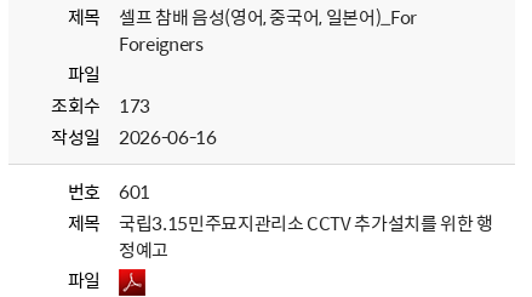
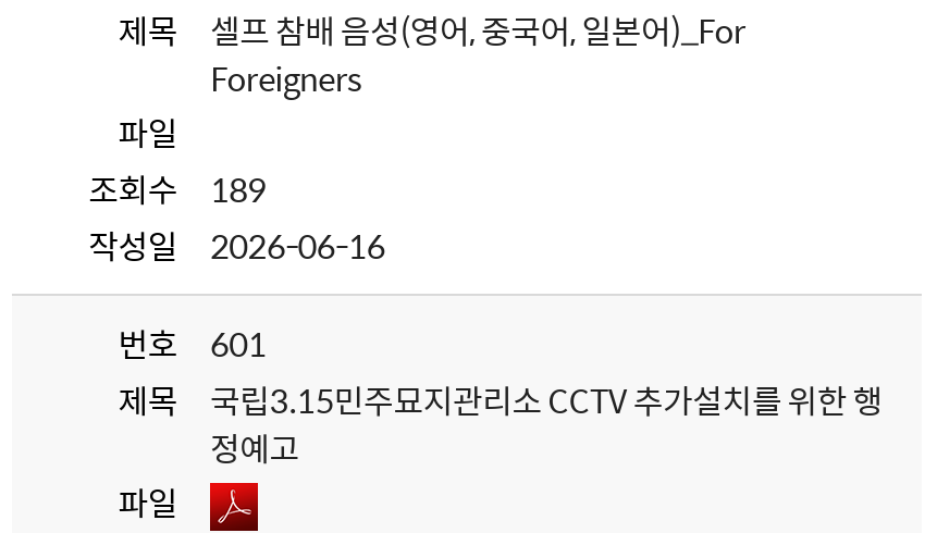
[51,92,150,119] 조회수 173 -> [88,165,266,213] 조회수 189

